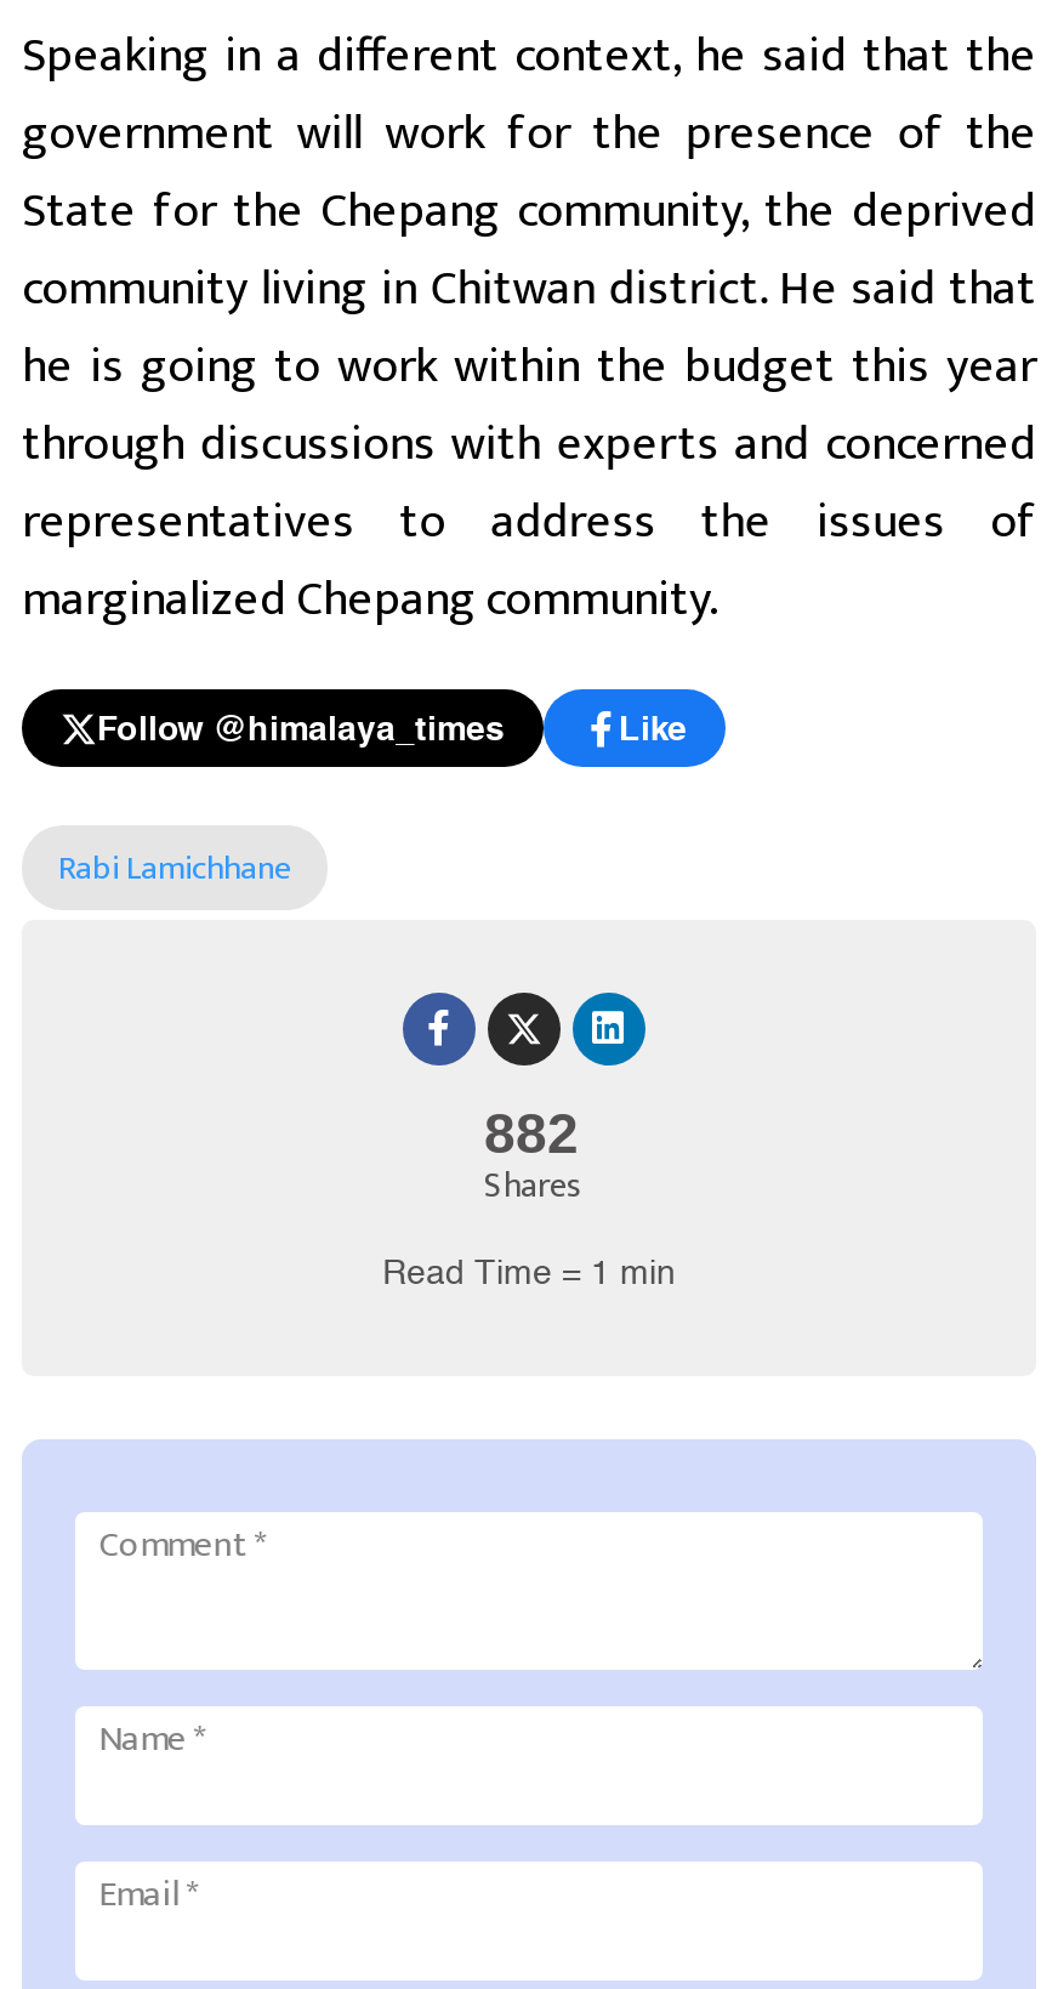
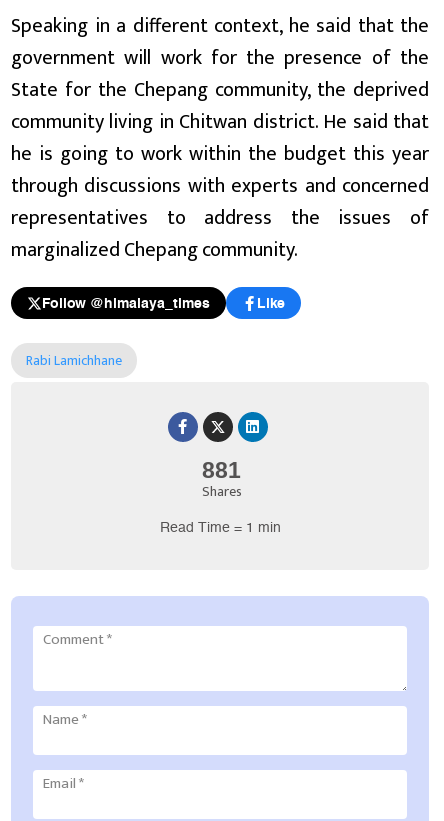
[484,1101,579,1164] 882 -> [201,457,240,483] 881

